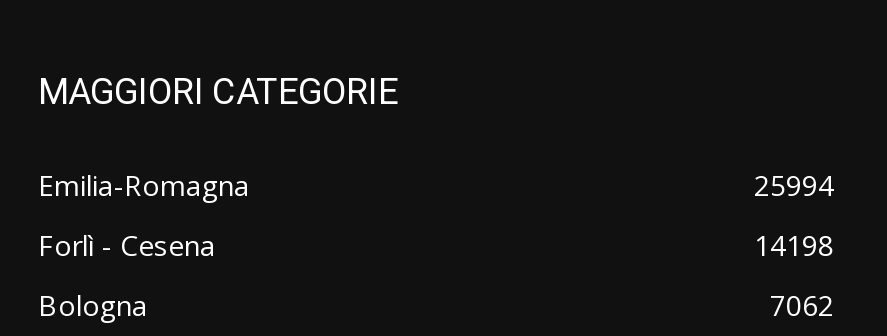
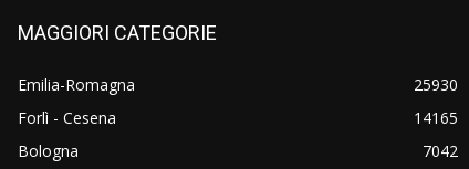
[754,167,834,205] 25994 -> [414,74,458,95] 25930
[754,227,834,265] 14198 -> [414,107,458,128] 14165
[770,287,834,325] 7062 -> [423,140,458,161] 7042

